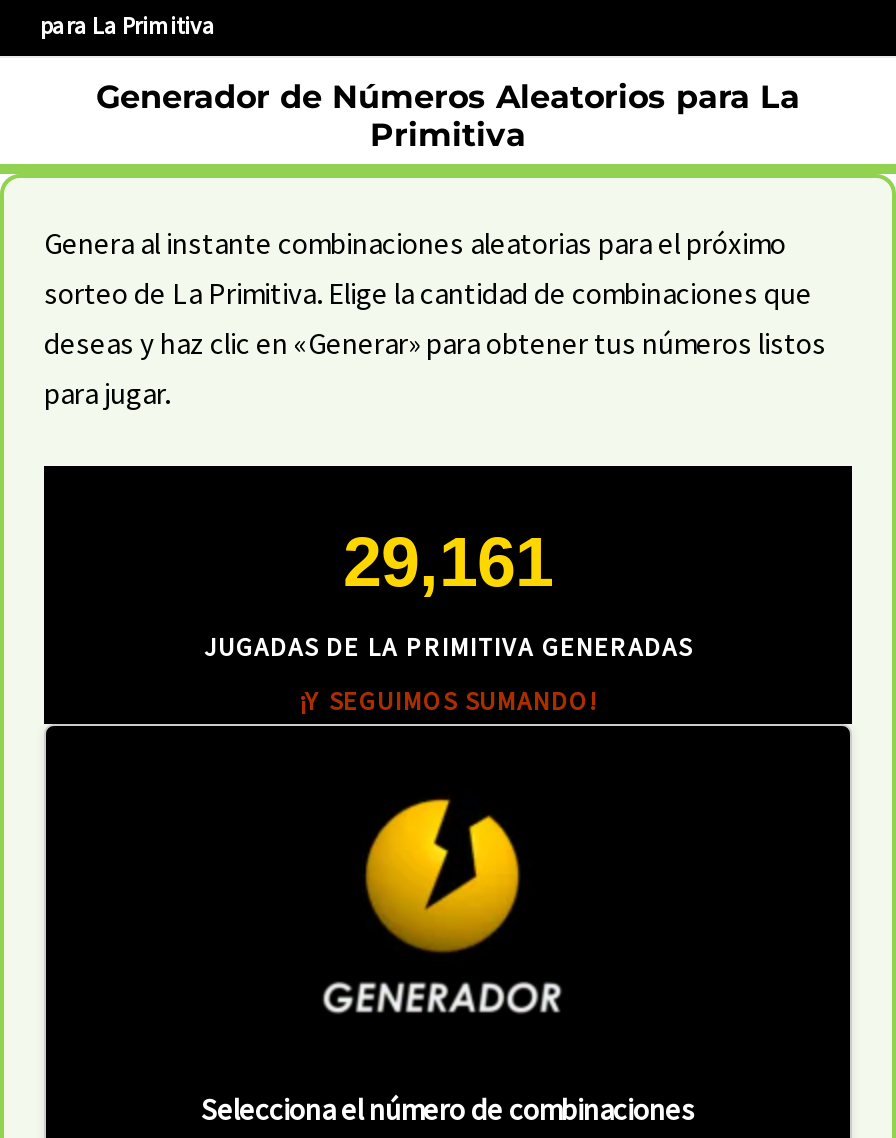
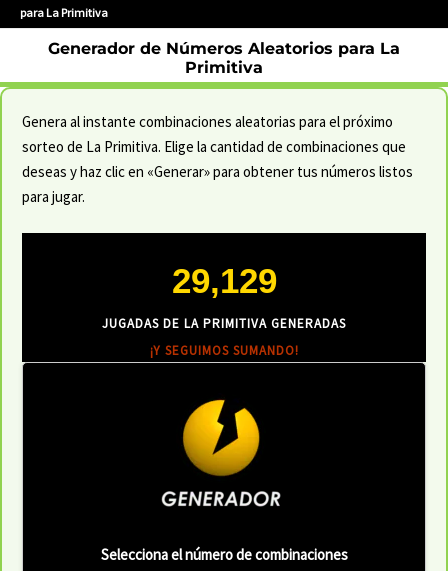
[343,523,553,601] 29,161 -> [171,261,276,300] 29,129

